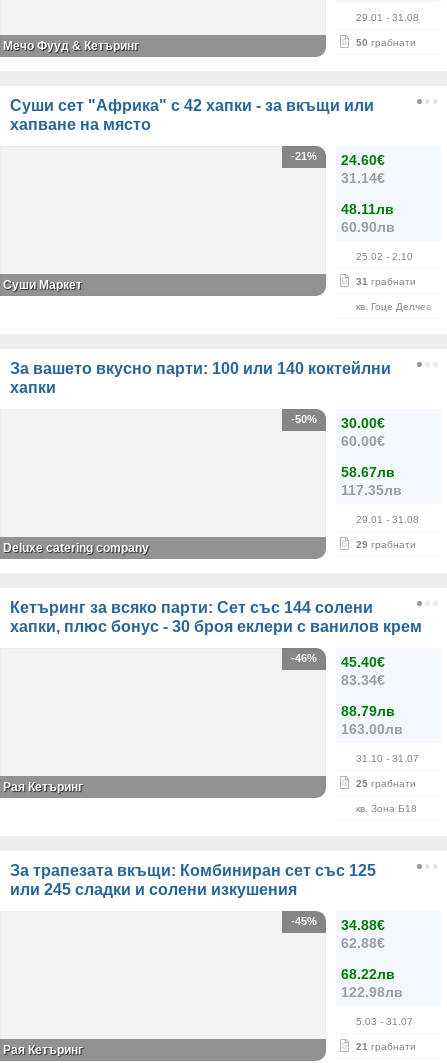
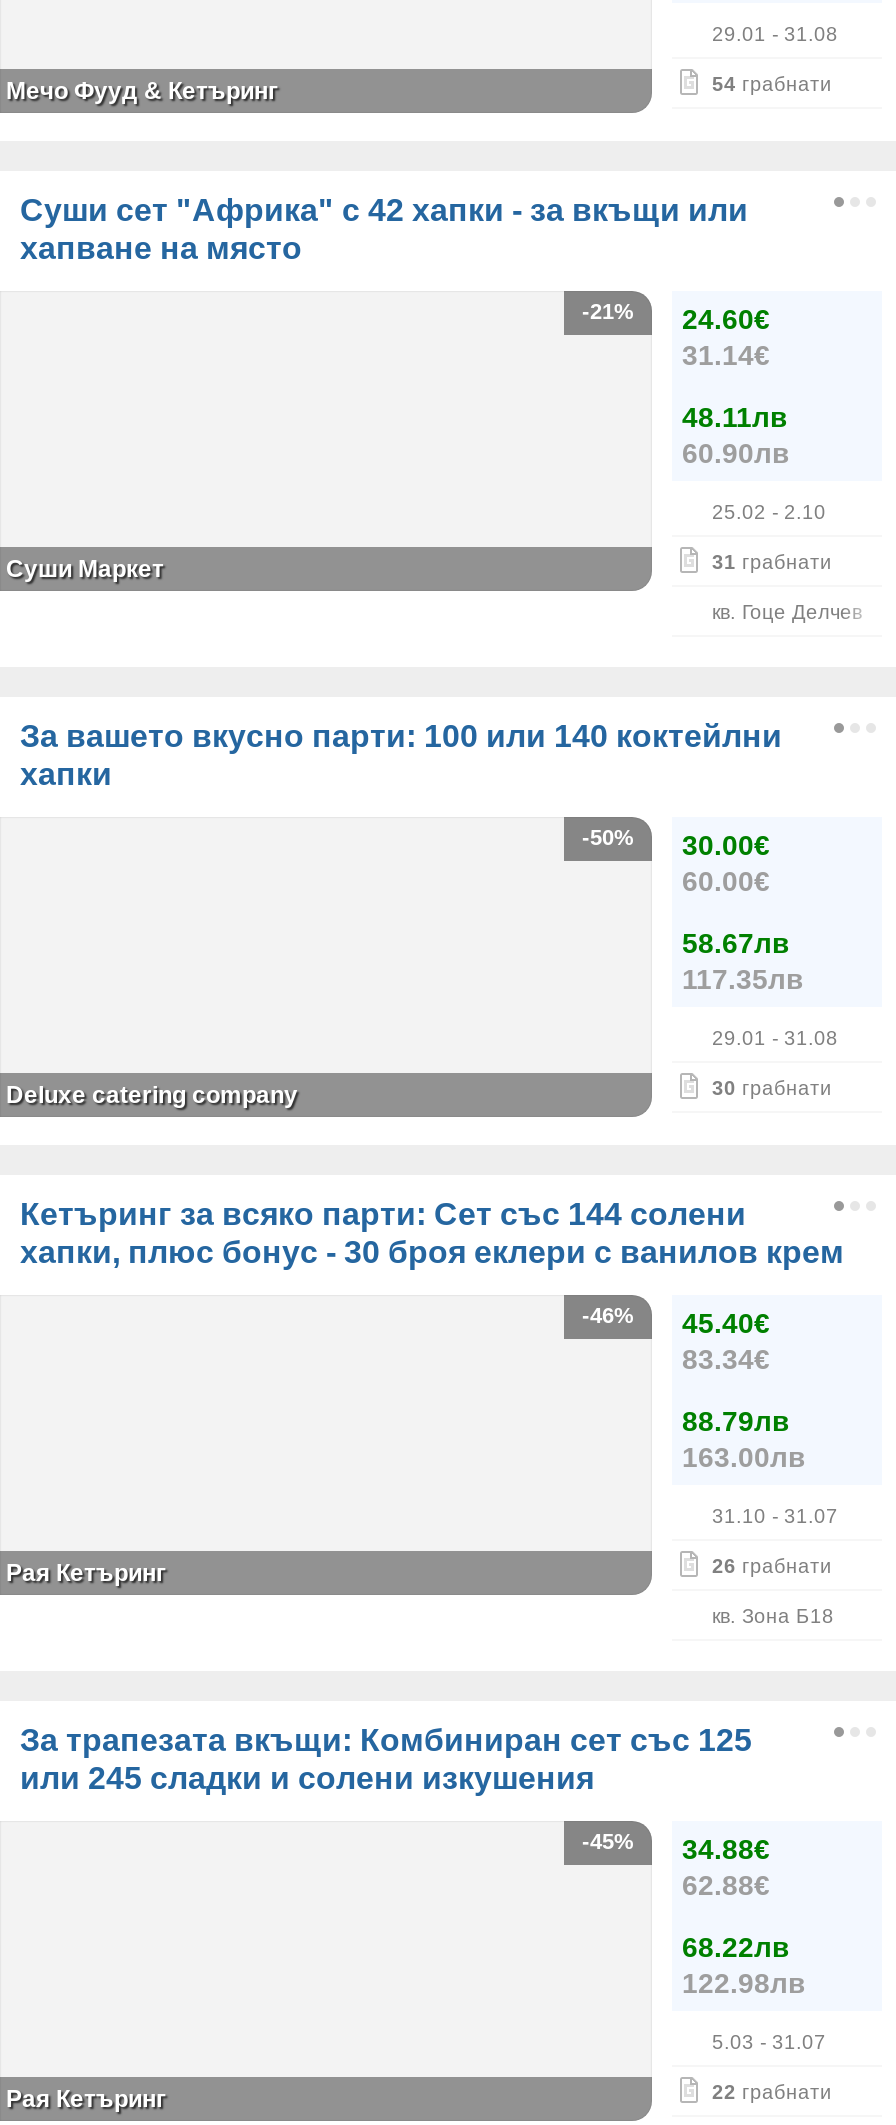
[356,37,416,48] 50 грабнати -> [712,73,832,95] 54 грабнати
[356,539,416,550] 29 грабнати -> [712,1077,832,1099] 30 грабнати
[356,778,416,789] 25 грабнати -> [712,1555,832,1577] 26 грабнати
[356,1041,416,1052] 21 грабнати -> [712,2081,832,2103] 22 грабнати

